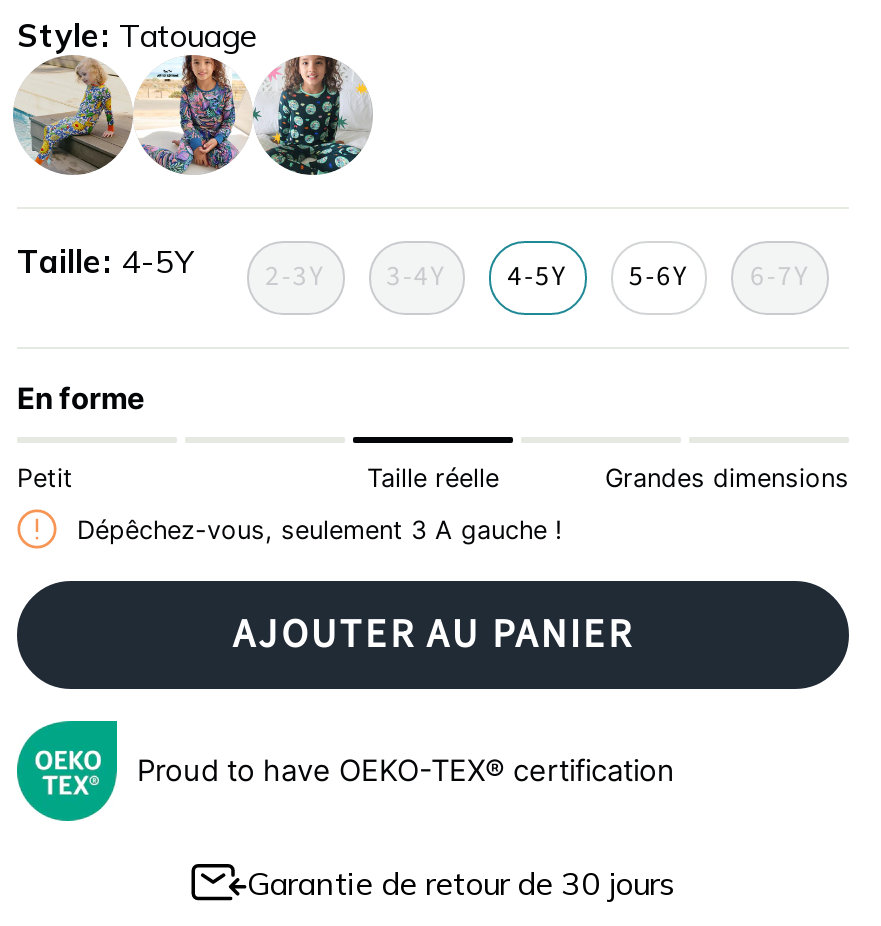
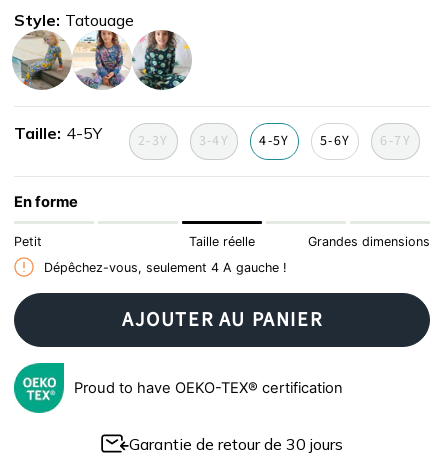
[77,515,563,545] Dépêchez-vous, seulement 3 A gauche ! -> [44,260,287,275] Dépêchez-vous, seulement 4 A gauche !

